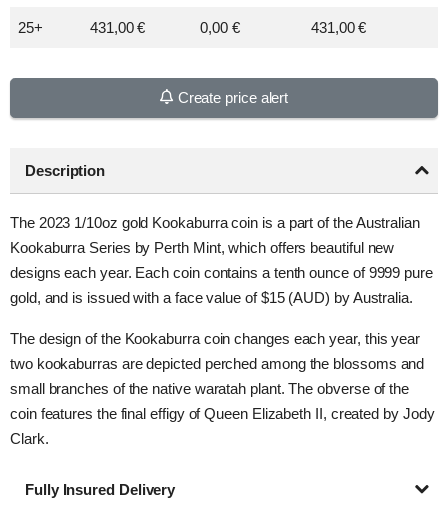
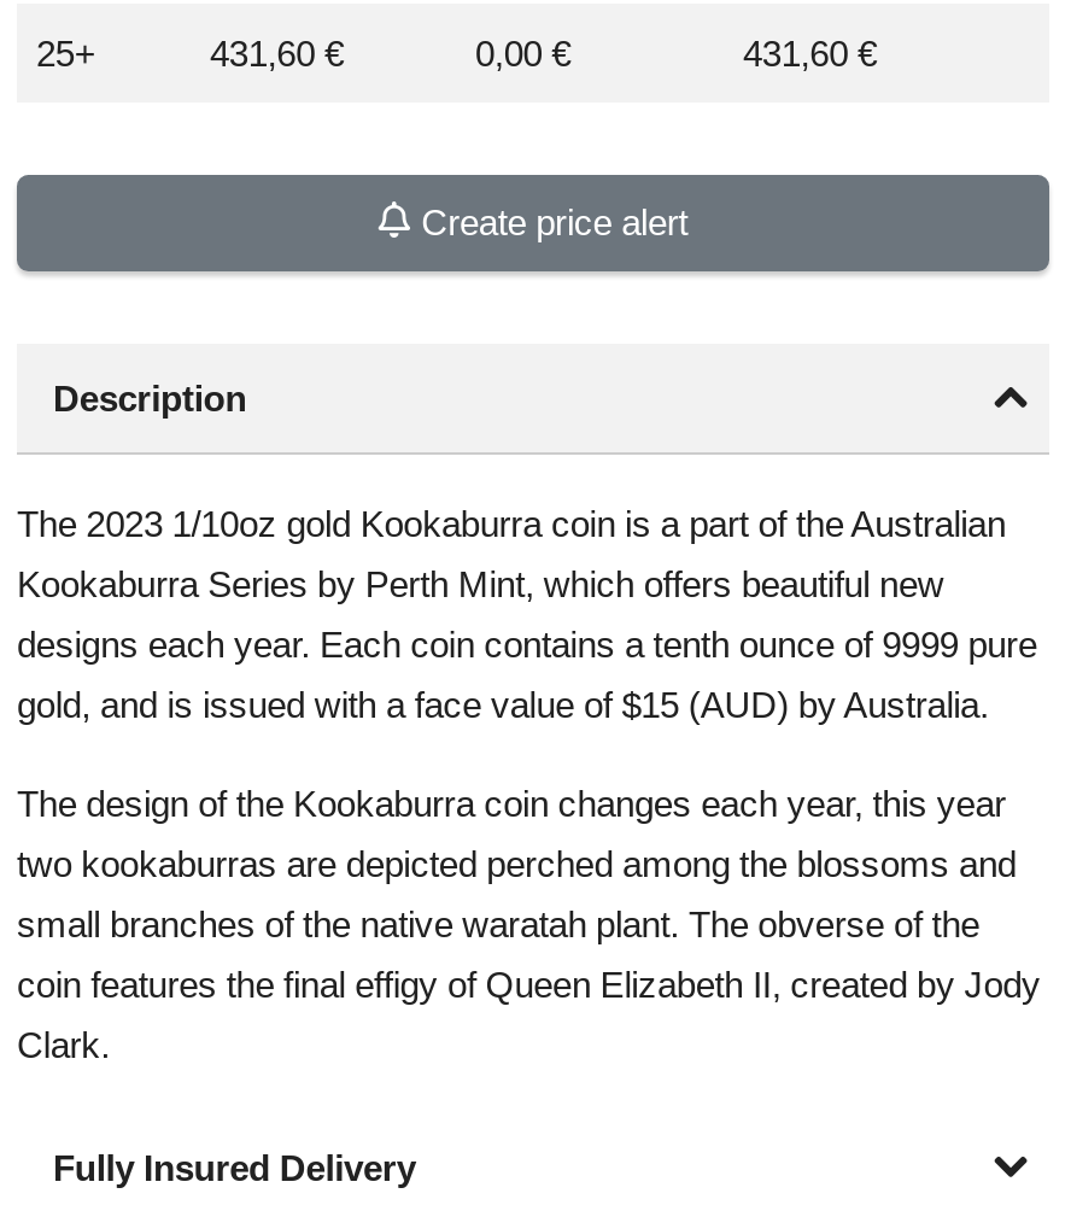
[90,19,145,36] 431,00 € -> [210,32,343,73] 431,60 €
[311,19,366,36] 431,00 € -> [743,32,877,73] 431,60 €

